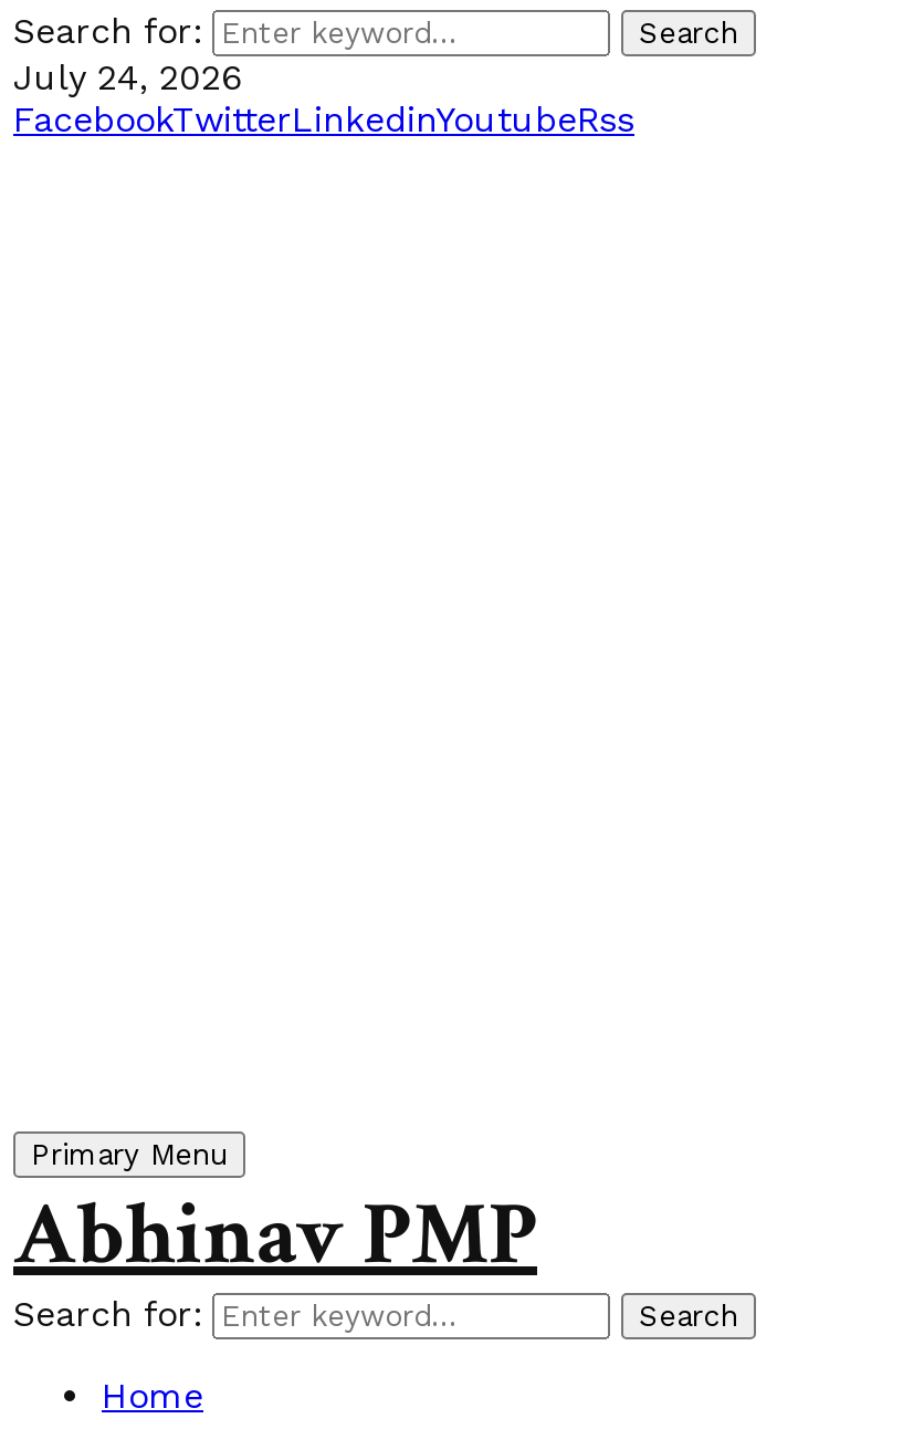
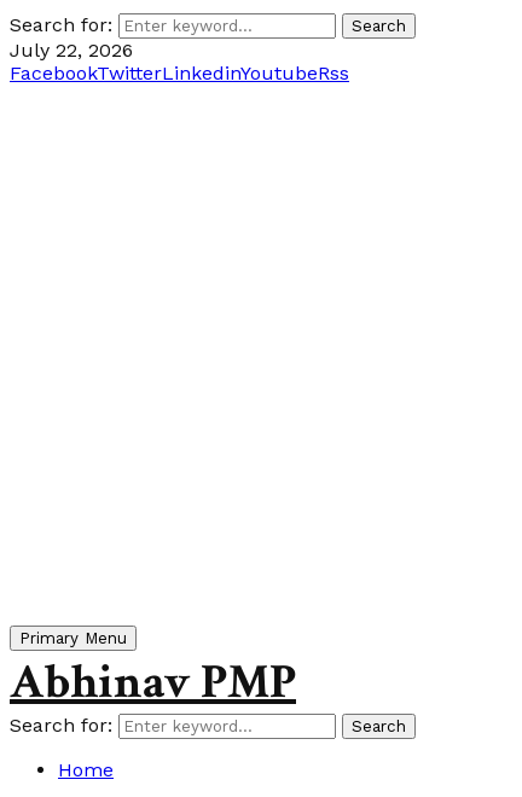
[13,56,241,98] July 24, 2026 -> [10,39,133,61] July 22, 2026

